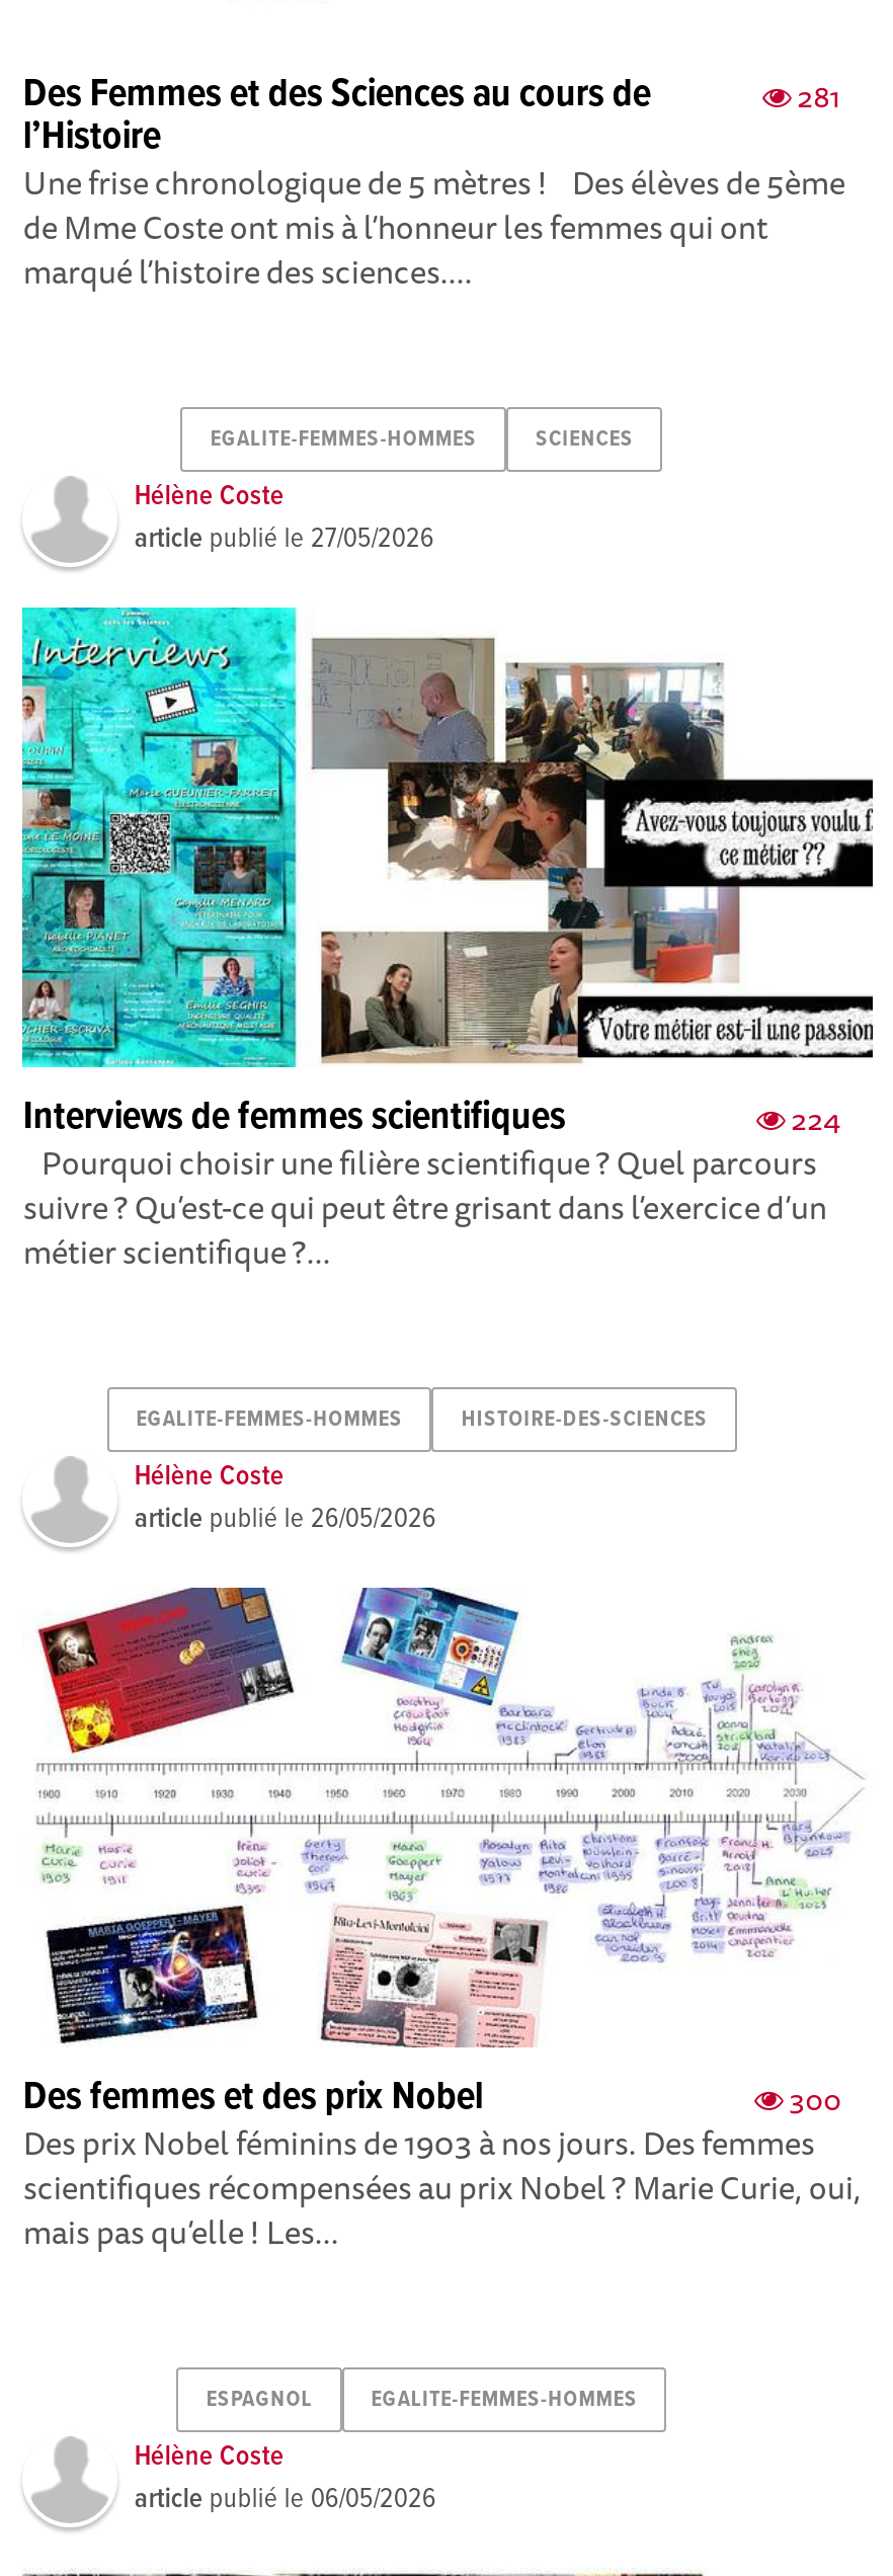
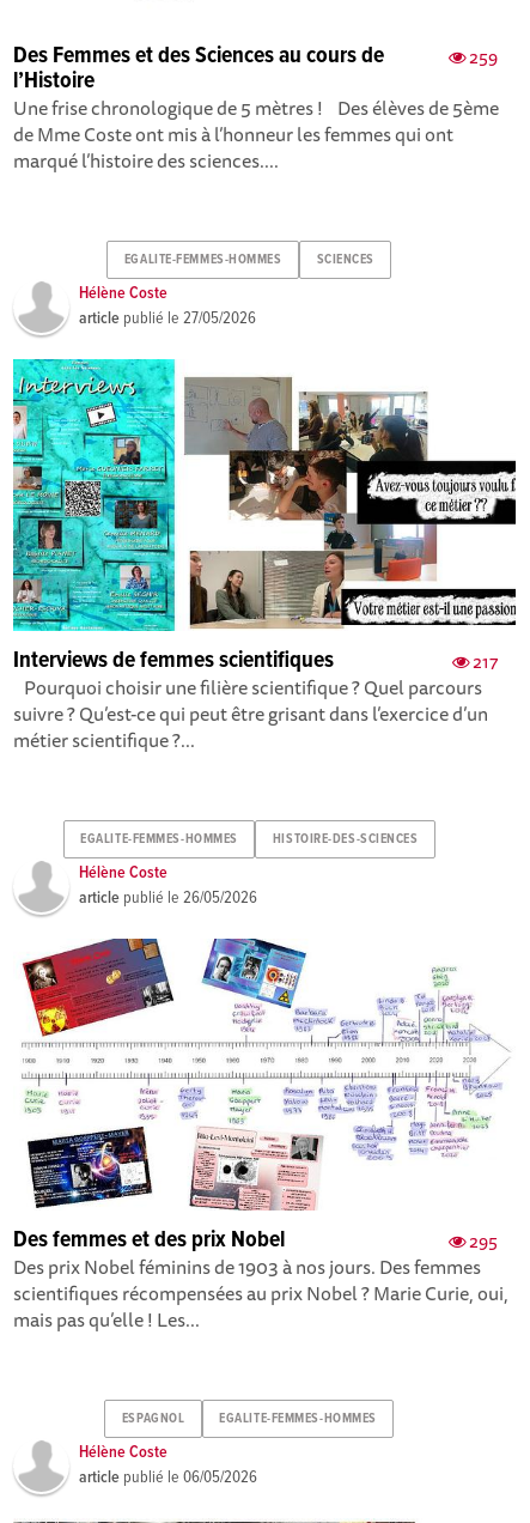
[791,72,842,119] 281 -> [465,43,497,70] 259
[785,1095,842,1142] 224 -> [469,647,497,675] 217
[783,2076,842,2122] 300 -> [465,1227,497,1255] 295

